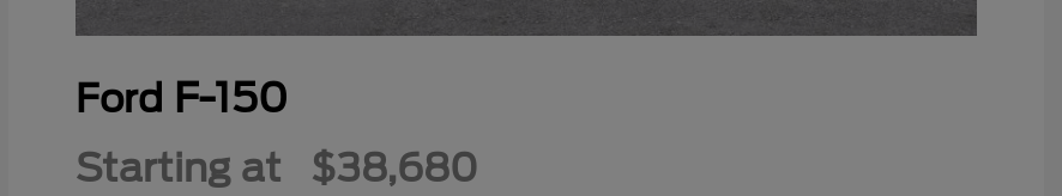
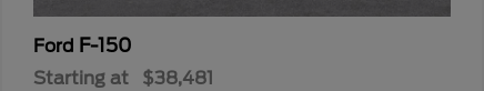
[76,145,478,191] Starting at $38,680 -> [33,67,213,89] Starting at $38,481

